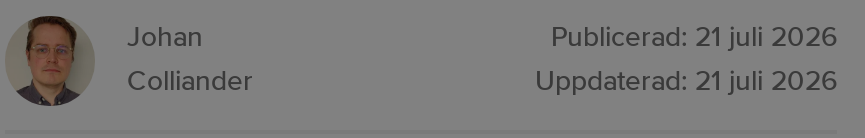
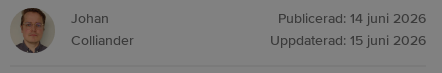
[535,20,837,98] Publicerad: 21 juli 2026 | Uppdaterad: 21 juli 2026 -> [270,10,426,49] Publicerad: 14 juni 2026 | Uppdaterad: 15 juni 2026

